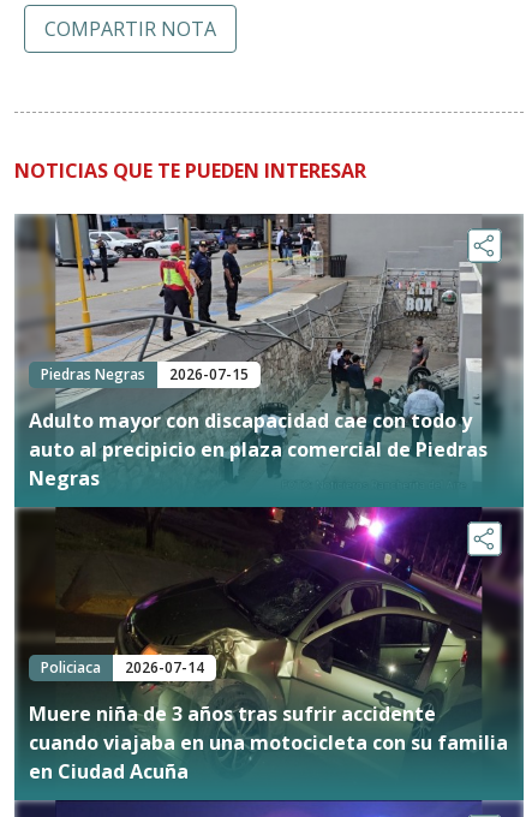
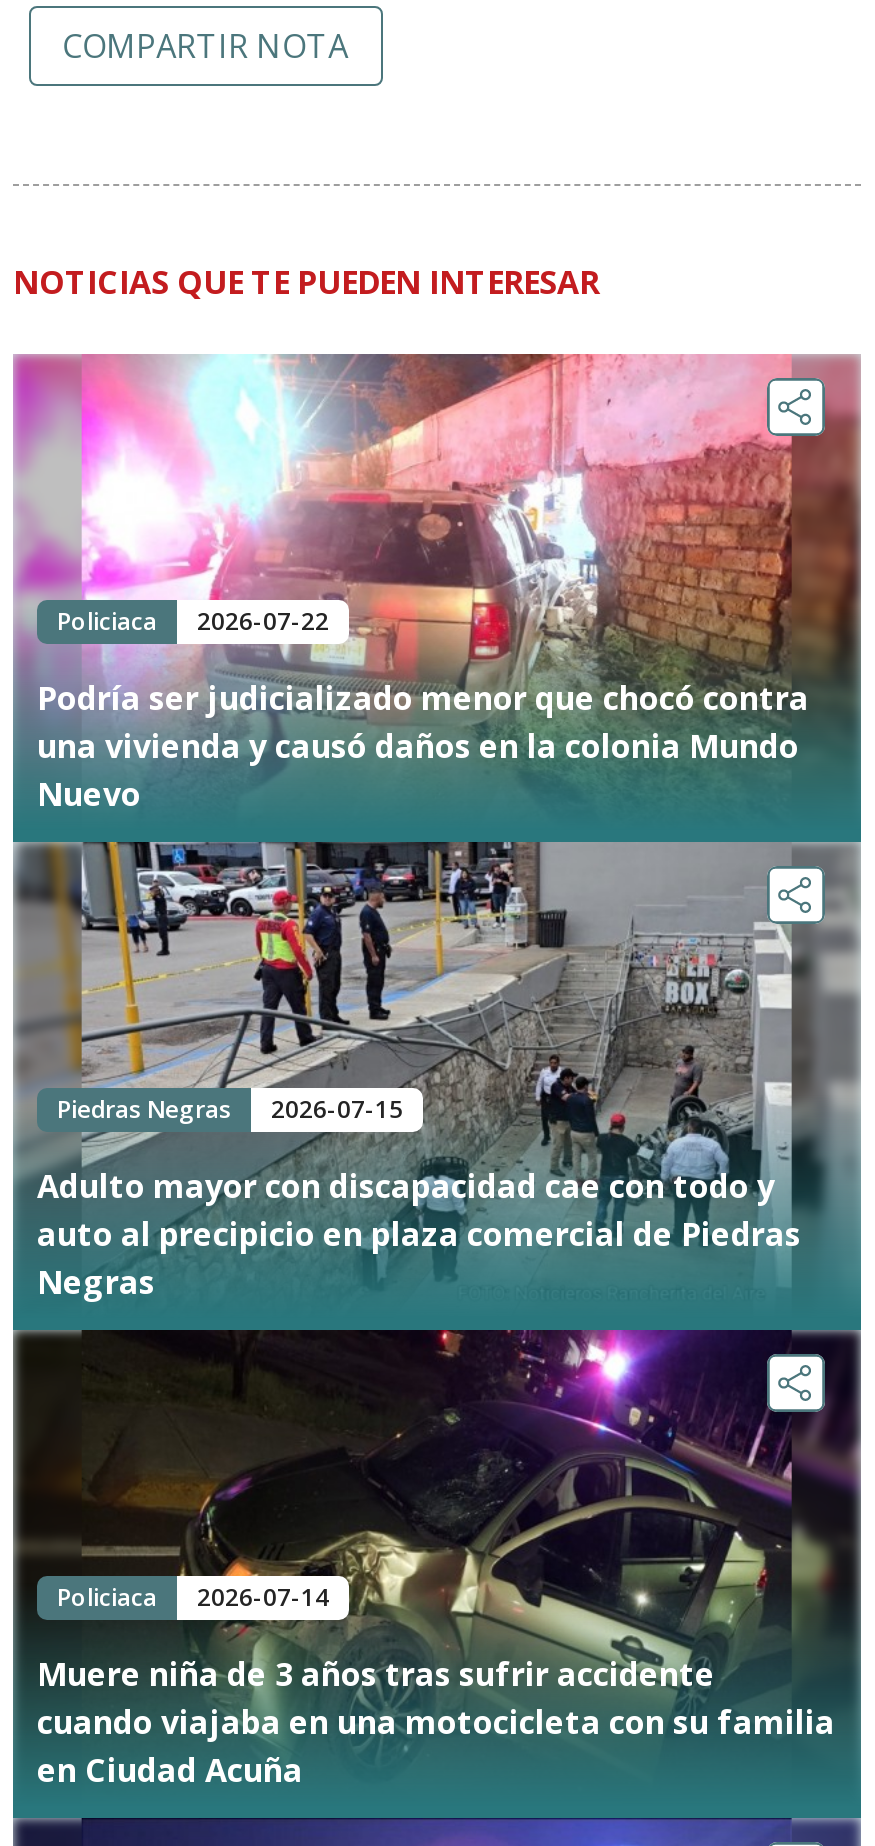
none -> [13,352,861,815] [image] | Policiaca | 2026-07-22 | Podría ser judicializado menor que chocó contra | una vivienda y causó daños en la colonia Mundo | Nuevo

